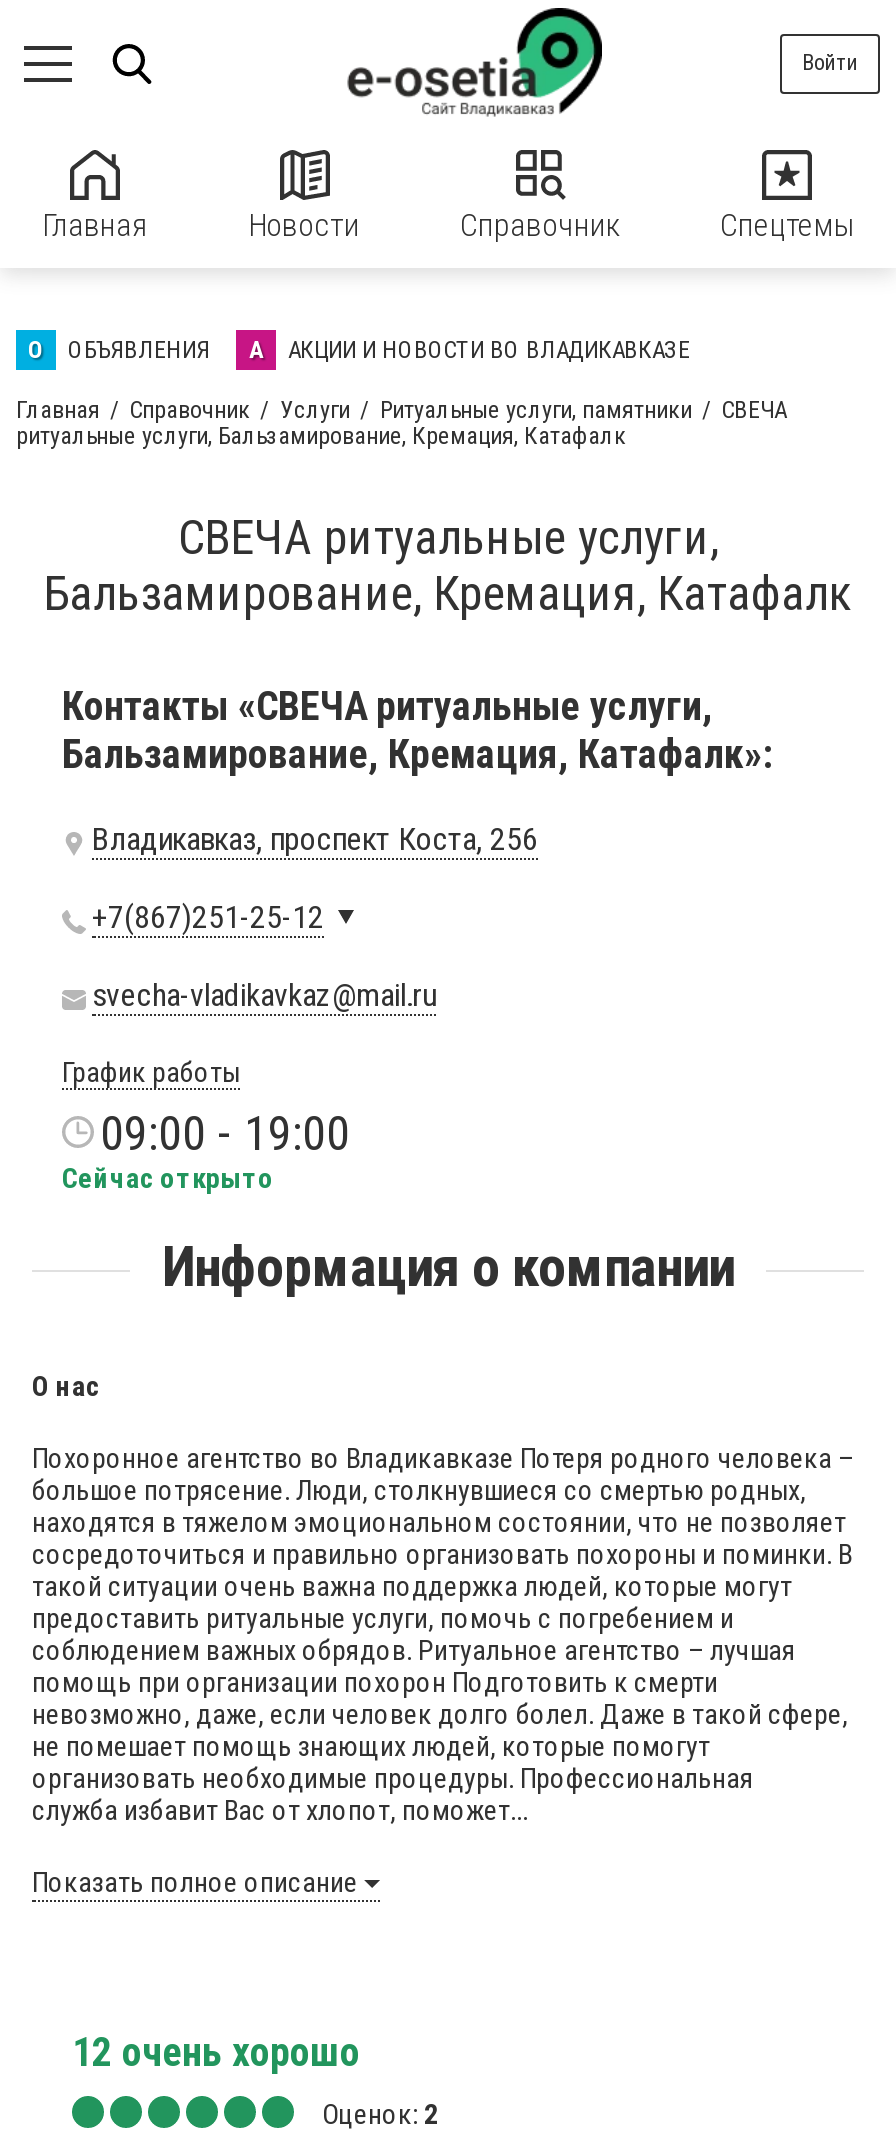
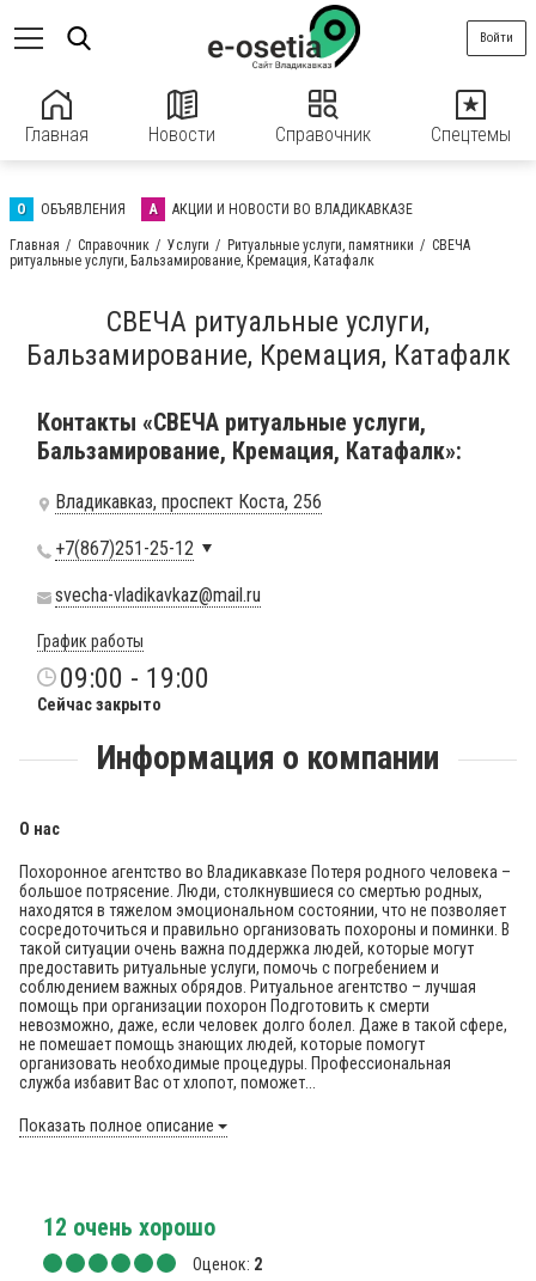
[62,1162,274,1194] Сейчас открыто -> [37,695,162,714] Сейчас закрыто

